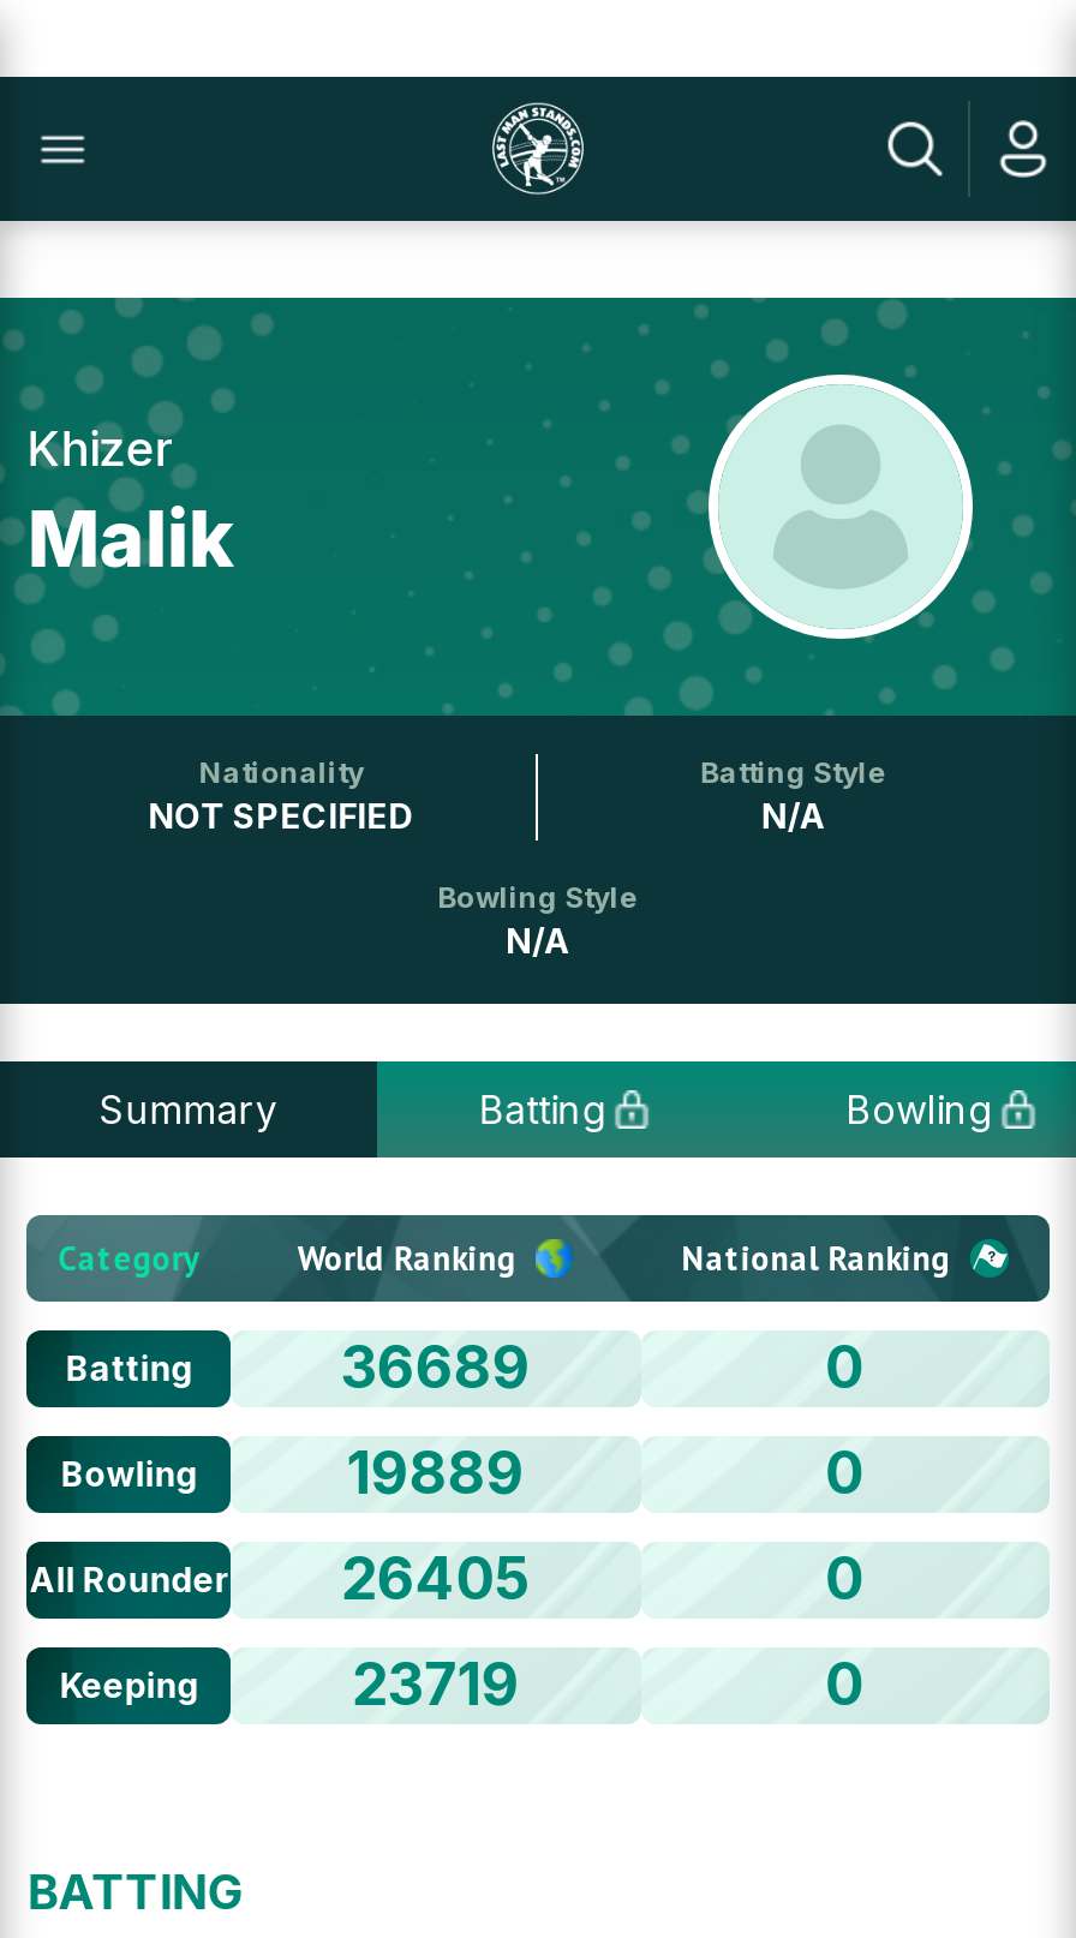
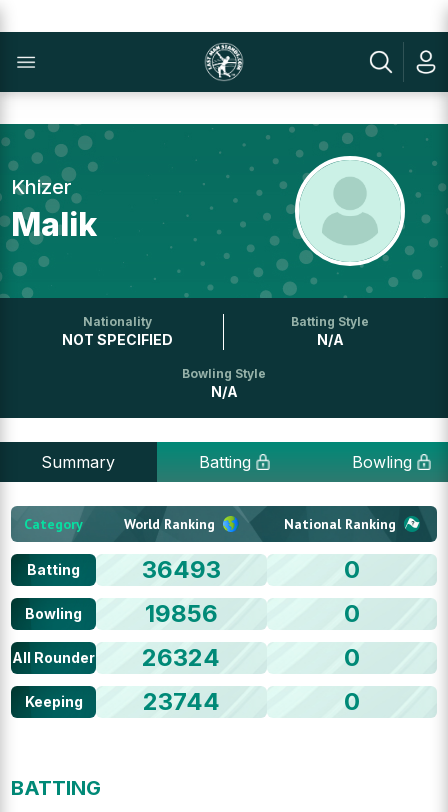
[341,1333,531,1402] 36689 -> [142,555,221,584] 36493
[347,1438,525,1508] 19889 -> [145,599,218,628] 19856
[341,1544,531,1614] 26405 -> [142,643,220,672] 26324
[352,1650,520,1719] 23719 -> [143,687,220,716] 23744

